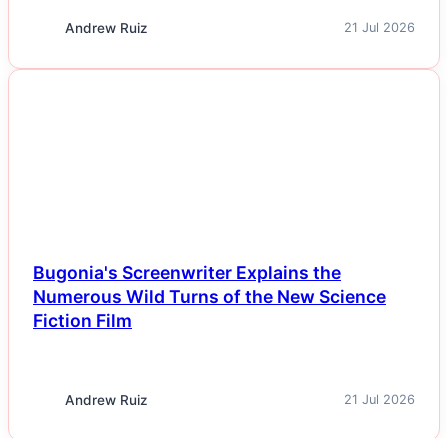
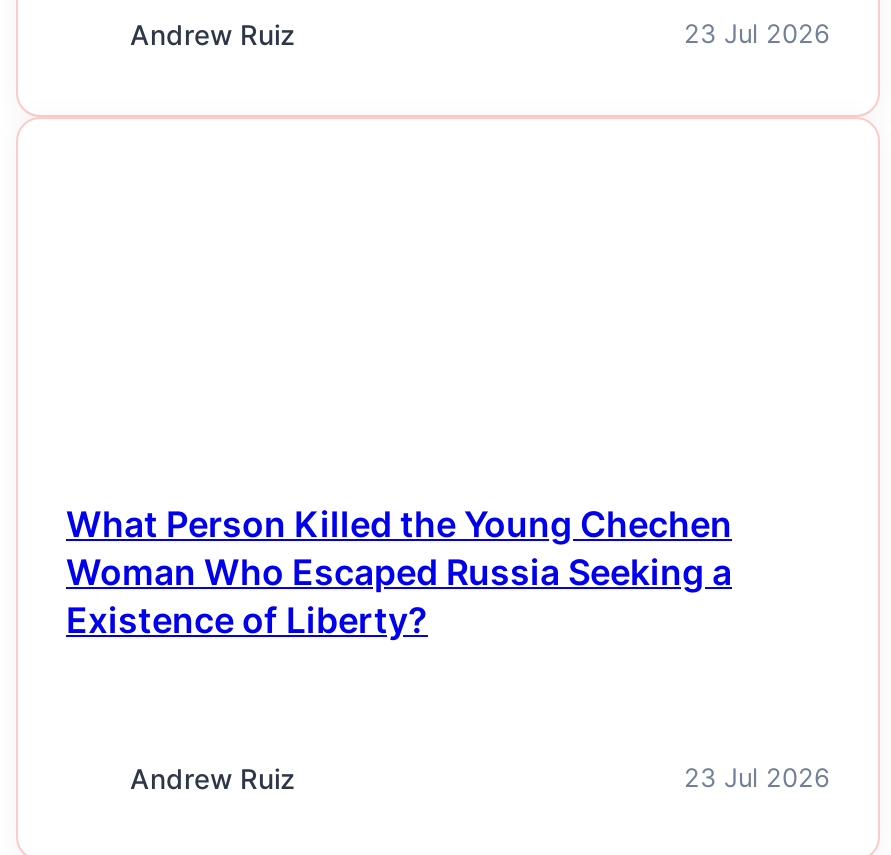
[344,20,415,35] 21 Jul 2026 -> [684,20,830,50] 23 Jul 2026
[33,262,386,331] Bugonia's Screenwriter Explains the | Numerous Wild Turns of the New Science | Fiction Film -> [66,504,732,642] What Person Killed the Young Chechen | Woman Who Escaped Russia Seeking a | Existence of Liberty?
[344,392,415,407] 21 Jul 2026 -> [684,764,830,794] 23 Jul 2026

